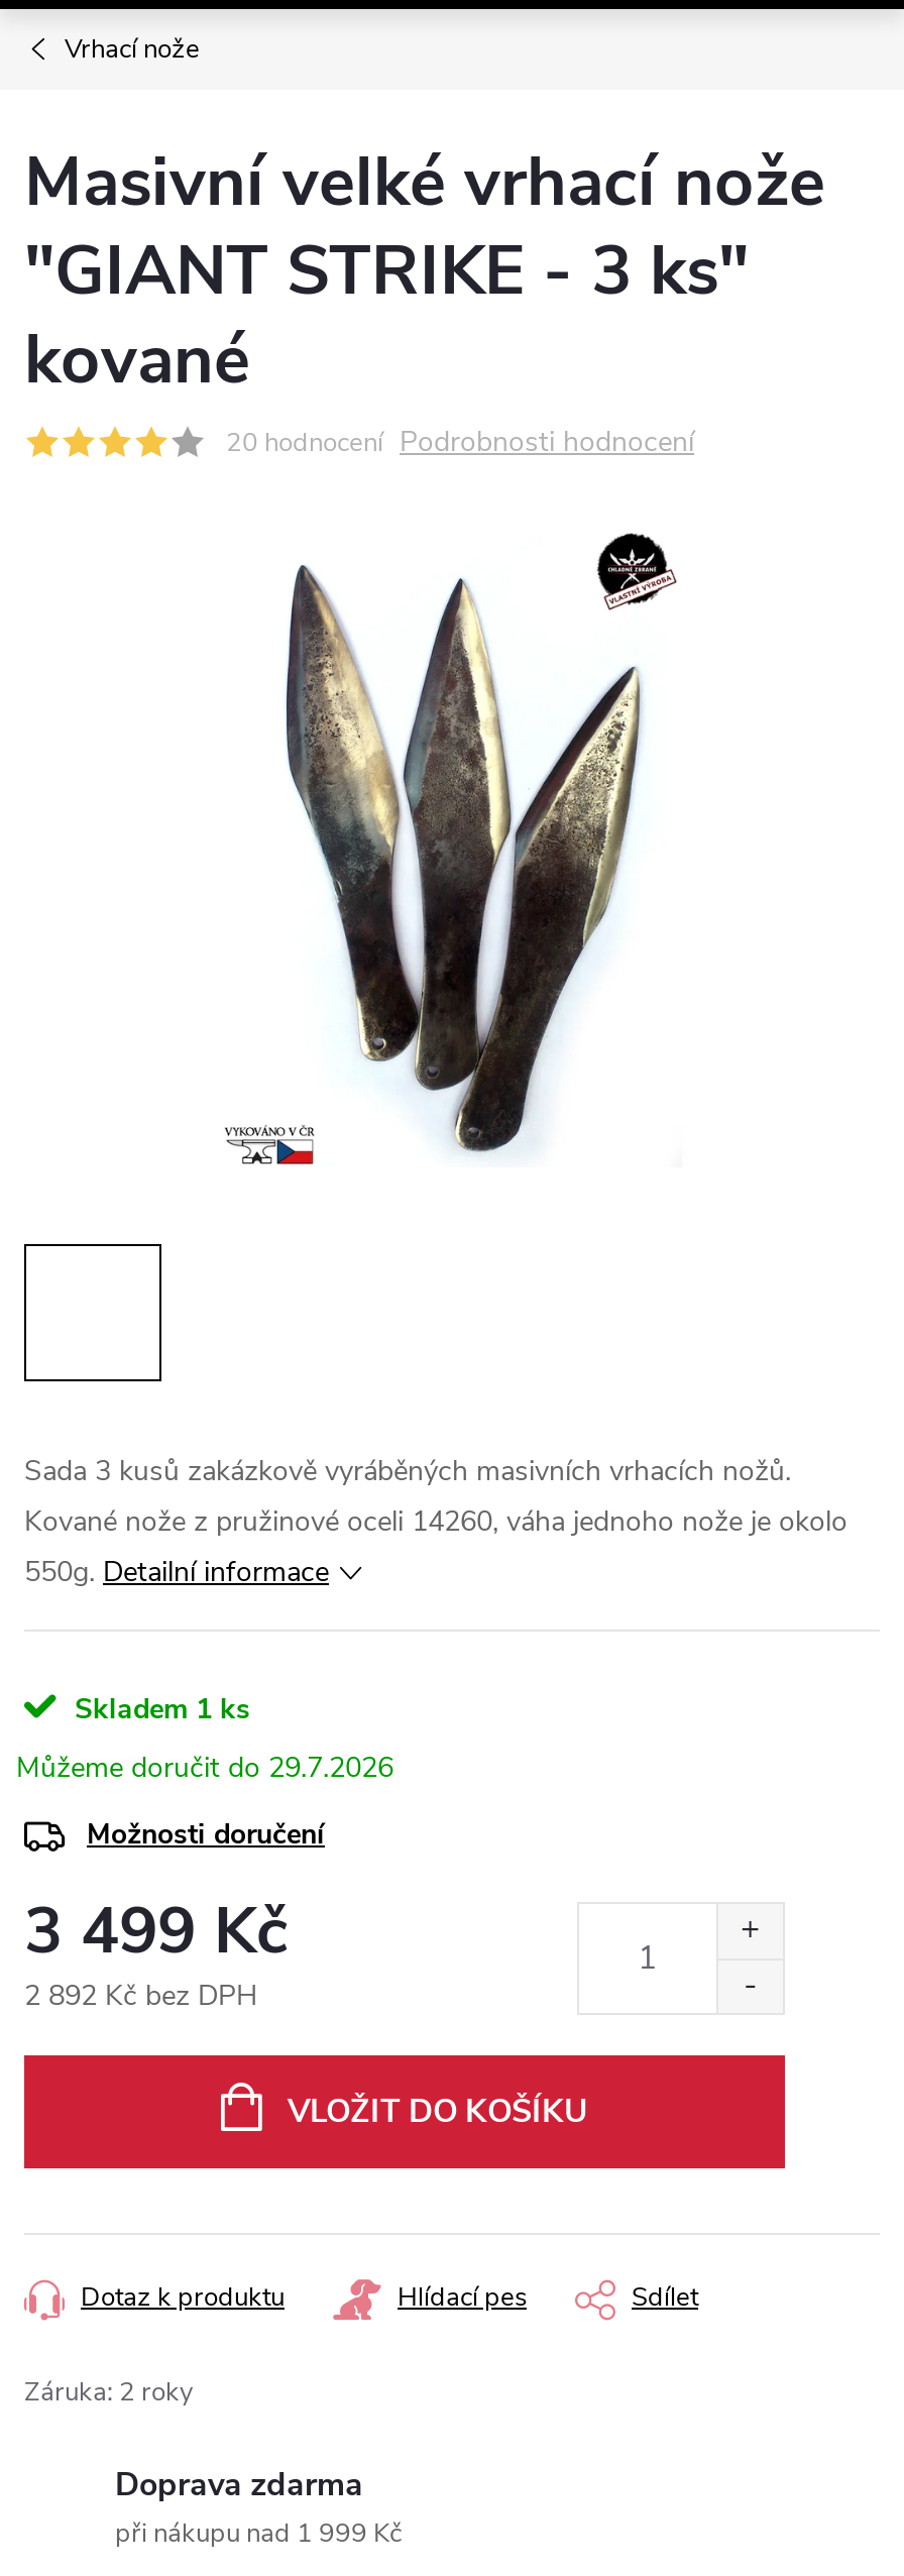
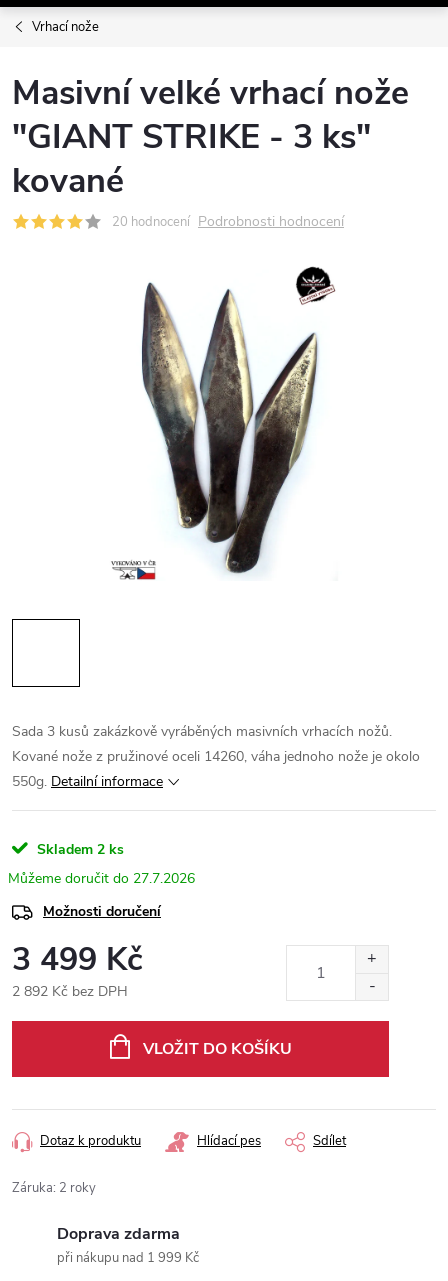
[67,1690,250,1728] Skladem 1 ks -> [33,840,124,859] Skladem 2 ks
[268,1749,393,1787] 29.7.2026 -> [133,869,195,888] 27.7.2026

